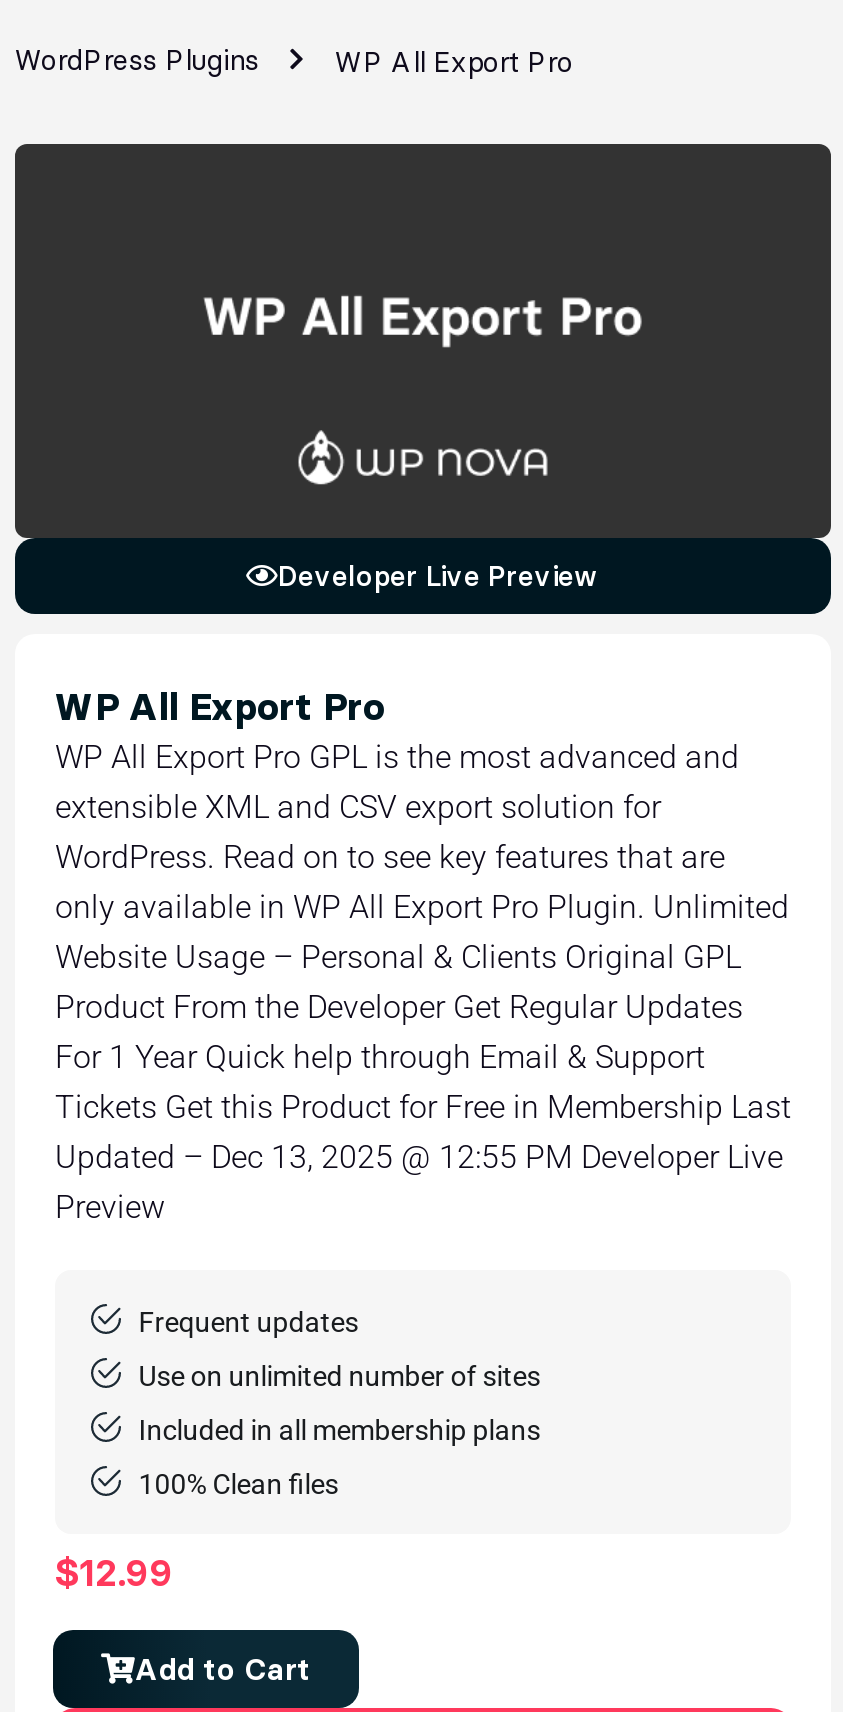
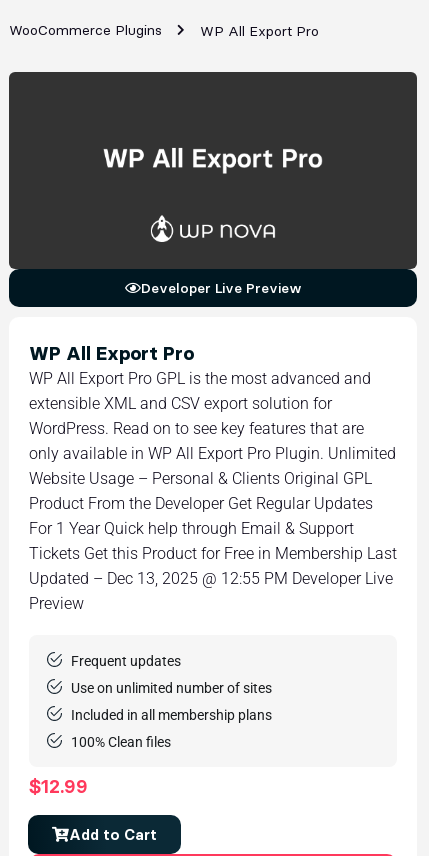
[15,42,259,78] WordPress Plugins -> [9,21,162,39] WooCommerce Plugins

